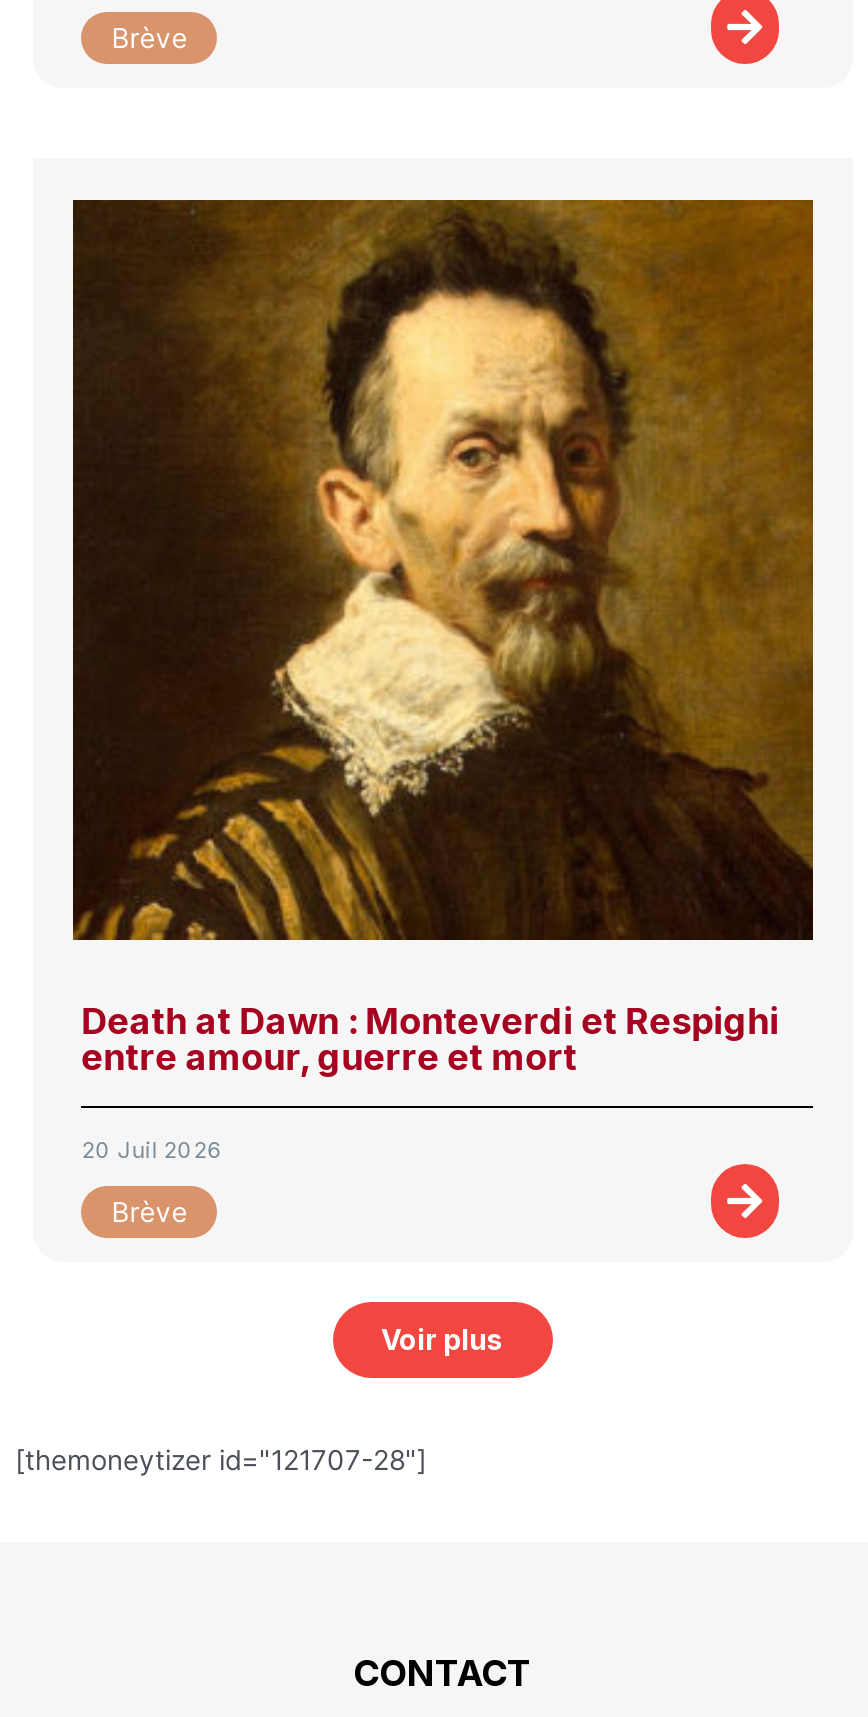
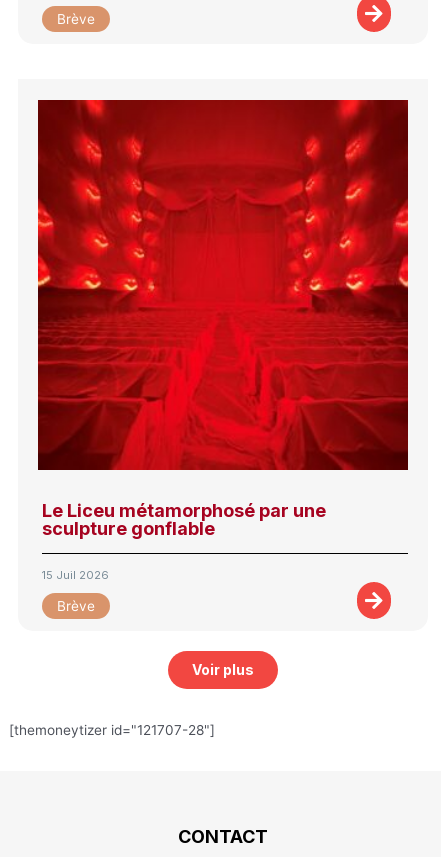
[71,198,815,1079] [image] | Death at Dawn : Monteverdi et Respighi | entre amour, guerre et mort -> [37,99,409,539] [image] | Le Liceu métamorphosé par une | sculpture gonflable
[81,1137,223,1165] 20 Juil 2026 -> [42,568,109,582] 15 Juil 2026

